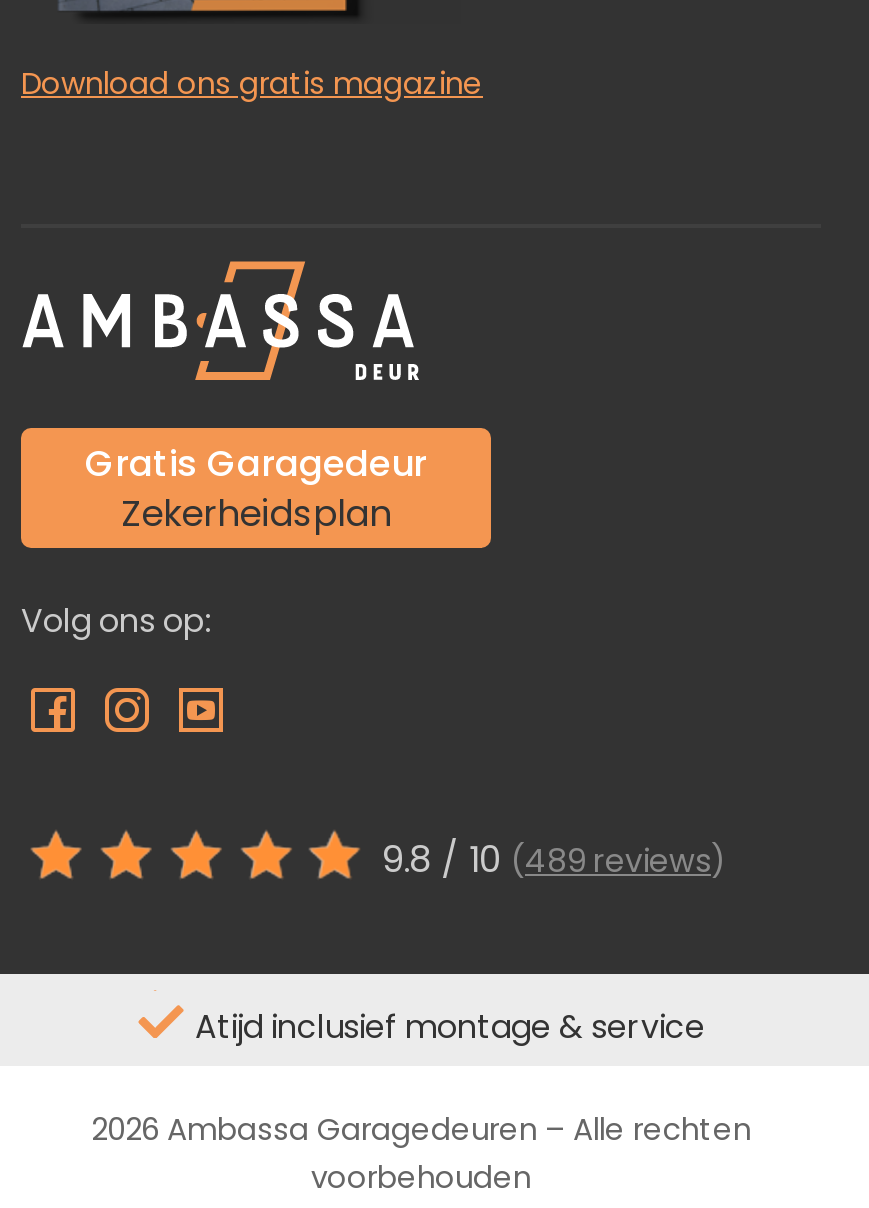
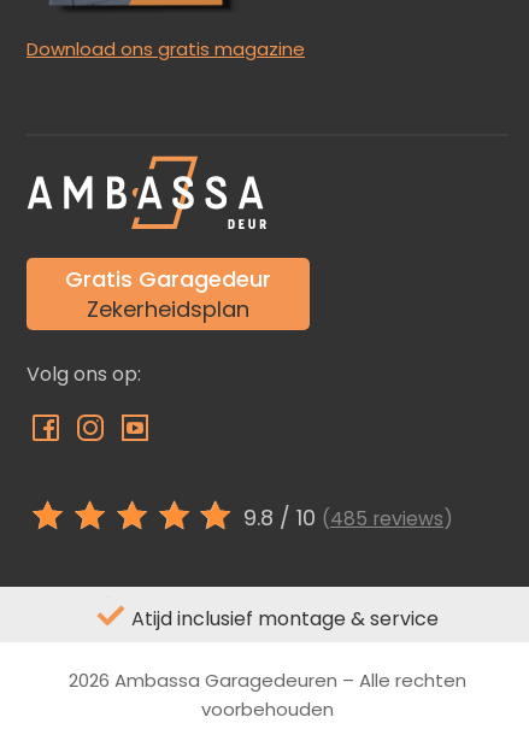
[371,834,727,884] 9.8 / 10 (489 reviews) -> [237,503,453,533] 9.8 / 10 (485 reviews)

